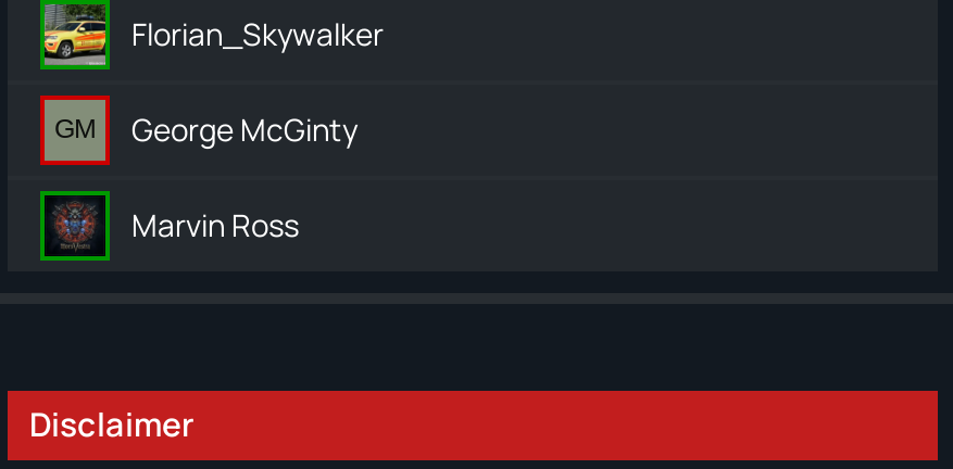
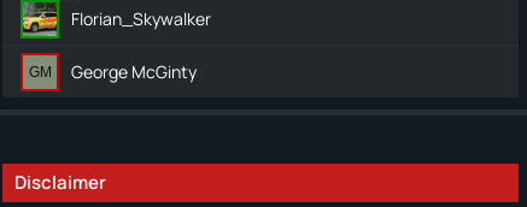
[38,189,299,263] [image] | Marvin Ross -> none

